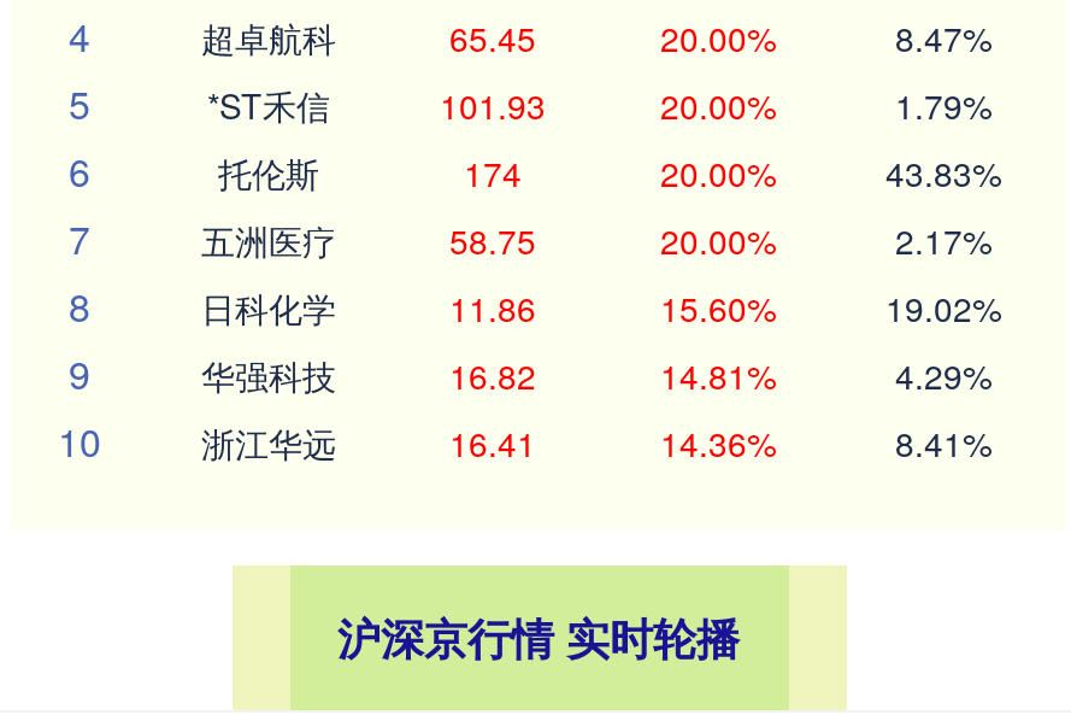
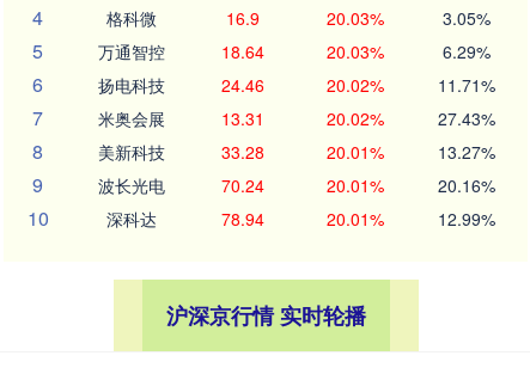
[201,12,991,60] 超卓航科 | 65.45 | 20.00% | 8.47% -> [106,6,491,30] 格科微 | 16.9 | 20.03% | 3.05%
[207,80,991,128] *ST禾信 | 101.93 | 20.00% | 1.79% -> [98,39,491,63] 万通智控 | 18.64 | 20.03% | 6.29%
[218,147,1001,195] 托伦斯 | 174 | 20.00% | 43.83% -> [98,73,495,97] 扬电科技 | 24.46 | 20.02% | 11.71%
[201,215,991,263] 五洲医疗 | 58.75 | 20.00% | 2.17% -> [98,106,495,130] 米奥会展 | 13.31 | 20.02% | 27.43%
[201,282,1001,330] 日科化学 | 11.86 | 15.60% | 19.02% -> [98,140,495,164] 美新科技 | 33.28 | 20.01% | 13.27%
[201,350,991,398] 华强科技 | 16.82 | 14.81% | 4.29% -> [98,173,495,197] 波长光电 | 70.24 | 20.01% | 20.16%
[201,417,991,465] 浙江华远 | 16.41 | 14.36% | 8.41% -> [106,207,495,231] 深科达 | 78.94 | 20.01% | 12.99%

